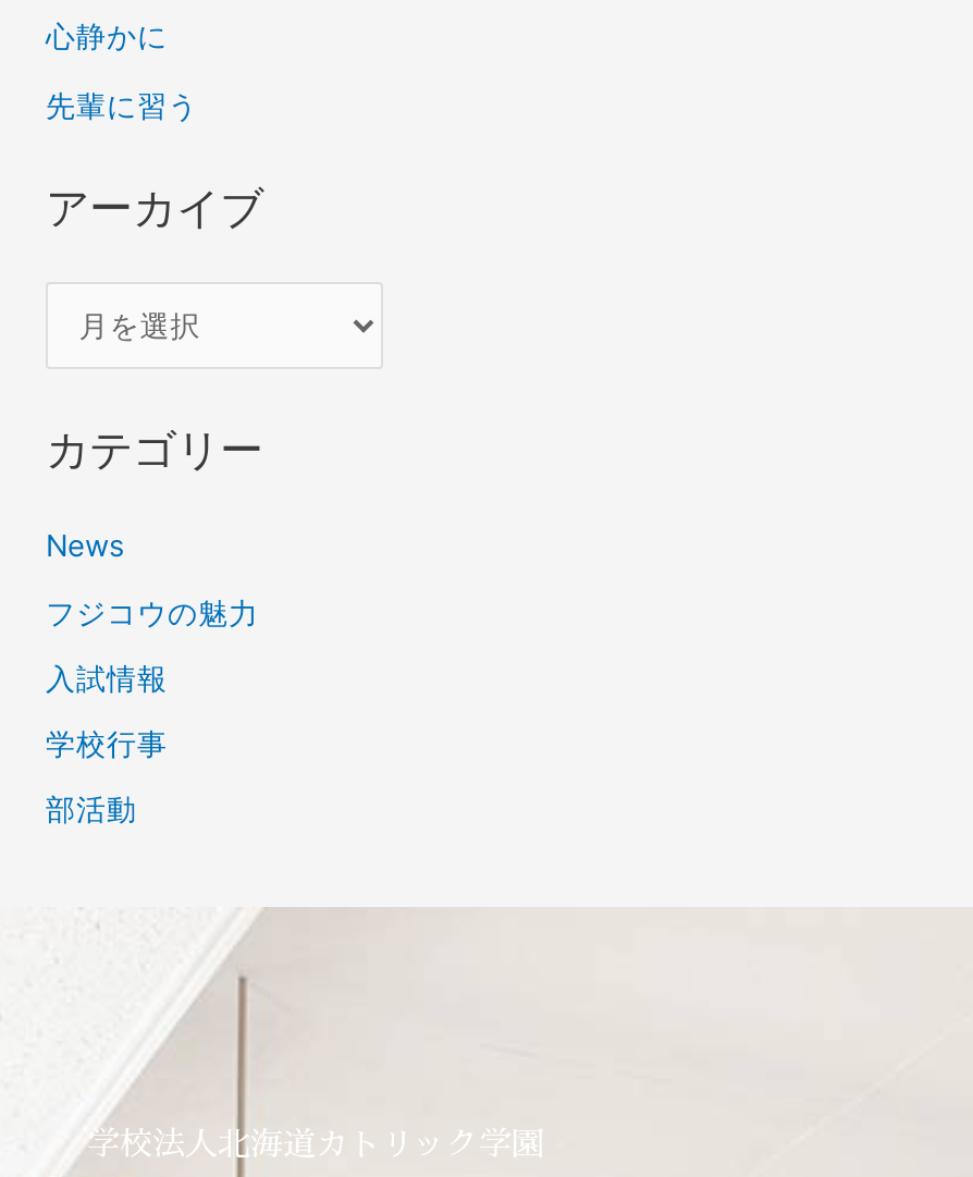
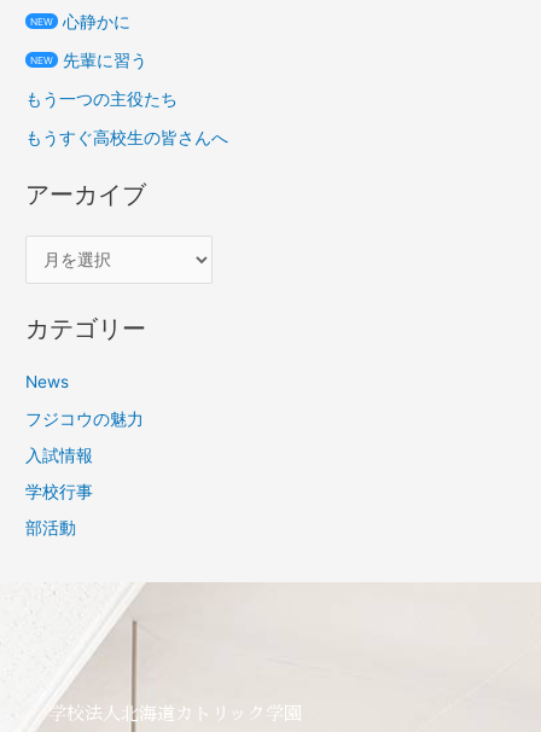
none -> [30,15,53,27] NEW
none -> [25,89,228,147] もう一つの主役たち | もうすぐ高校生の皆さんへ
none -> [30,54,53,66] NEW

